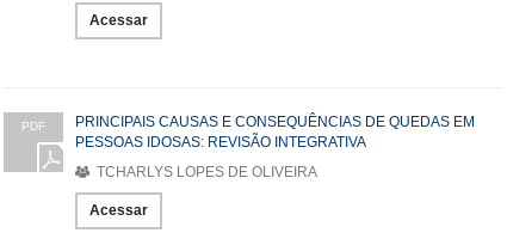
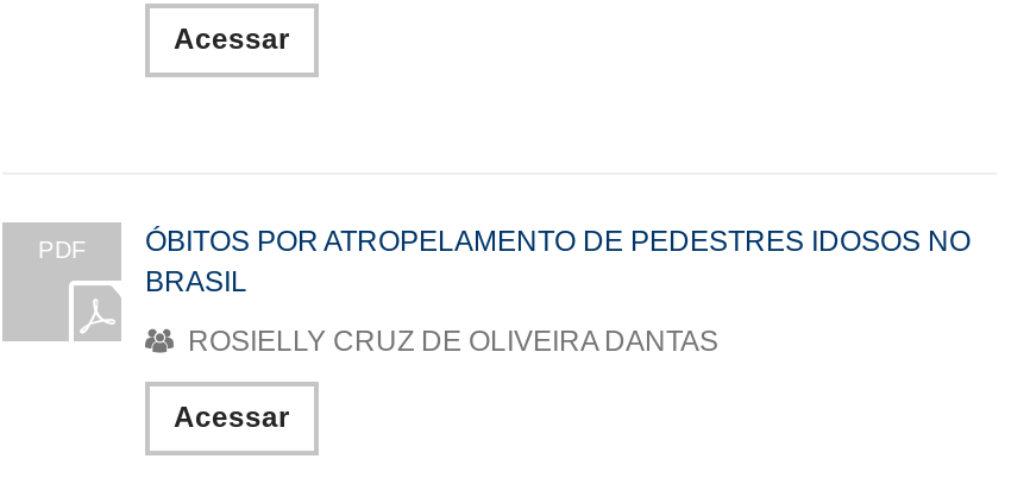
[75,113,475,150] PRINCIPAIS CAUSAS E CONSEQUÊNCIAS DE QUEDAS EM | PESSOAS IDOSAS: REVISÃO INTEGRATIVA -> [145,224,971,298] ÓBITOS POR ATROPELAMENTO DE PEDESTRES IDOSOS NO | BRASIL
[93,163,317,180] TCHARLYS LOPES DE OLIVEIRA -> [181,324,718,357] ROSIELLY CRUZ DE OLIVEIRA DANTAS

